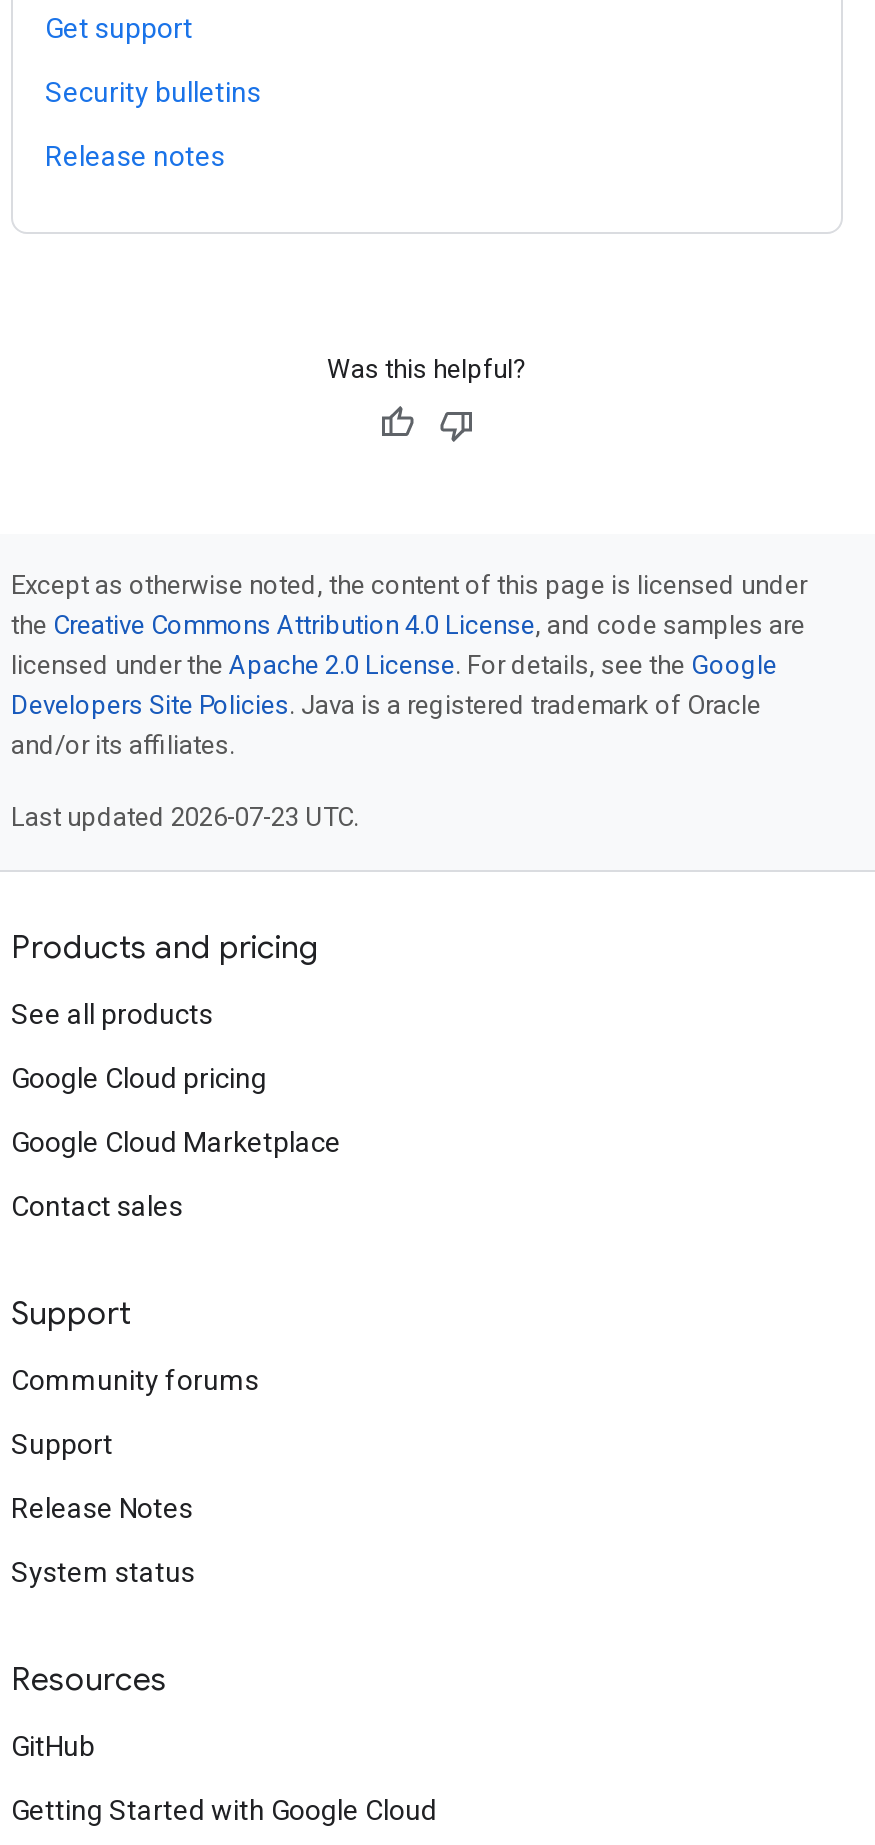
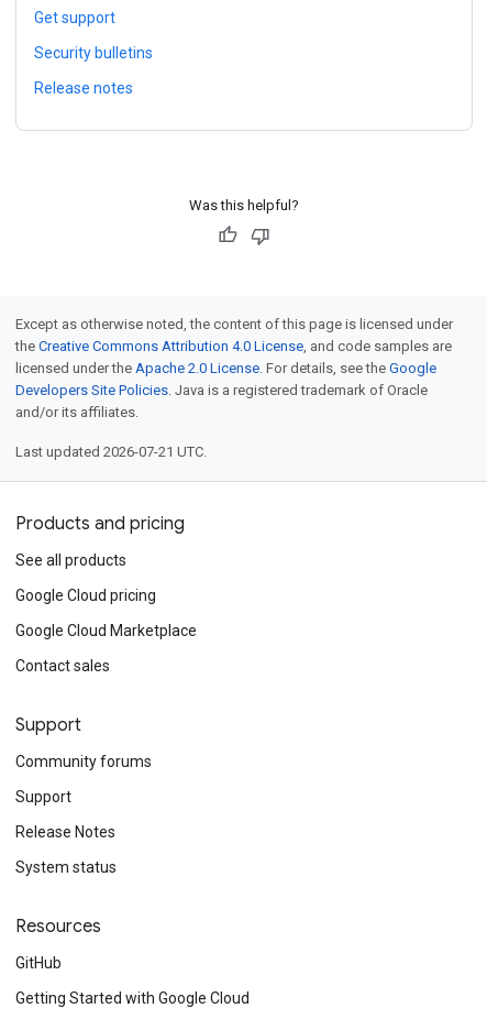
[11,802,359,832] Last updated 2026-07-23 UTC. -> [15,443,207,460] Last updated 2026-07-21 UTC.

